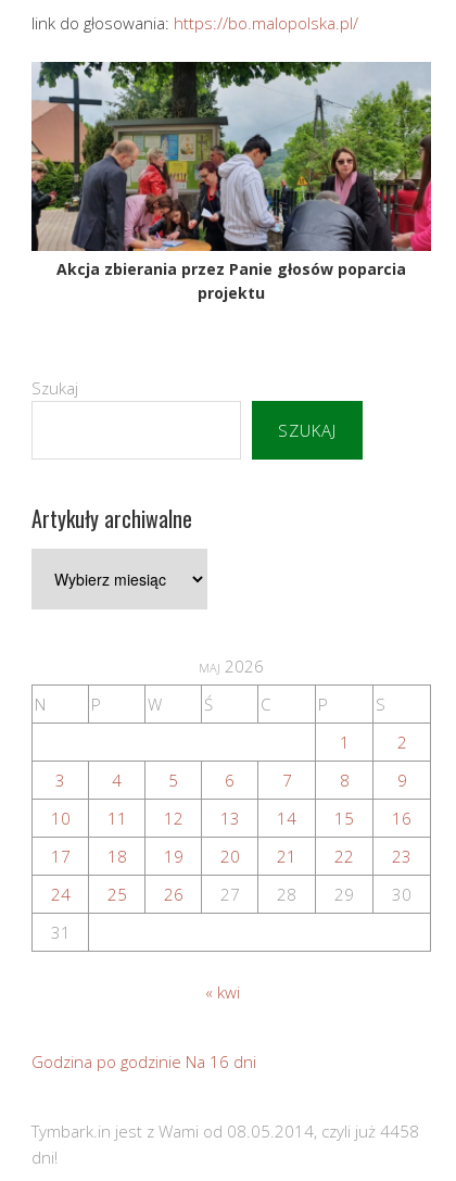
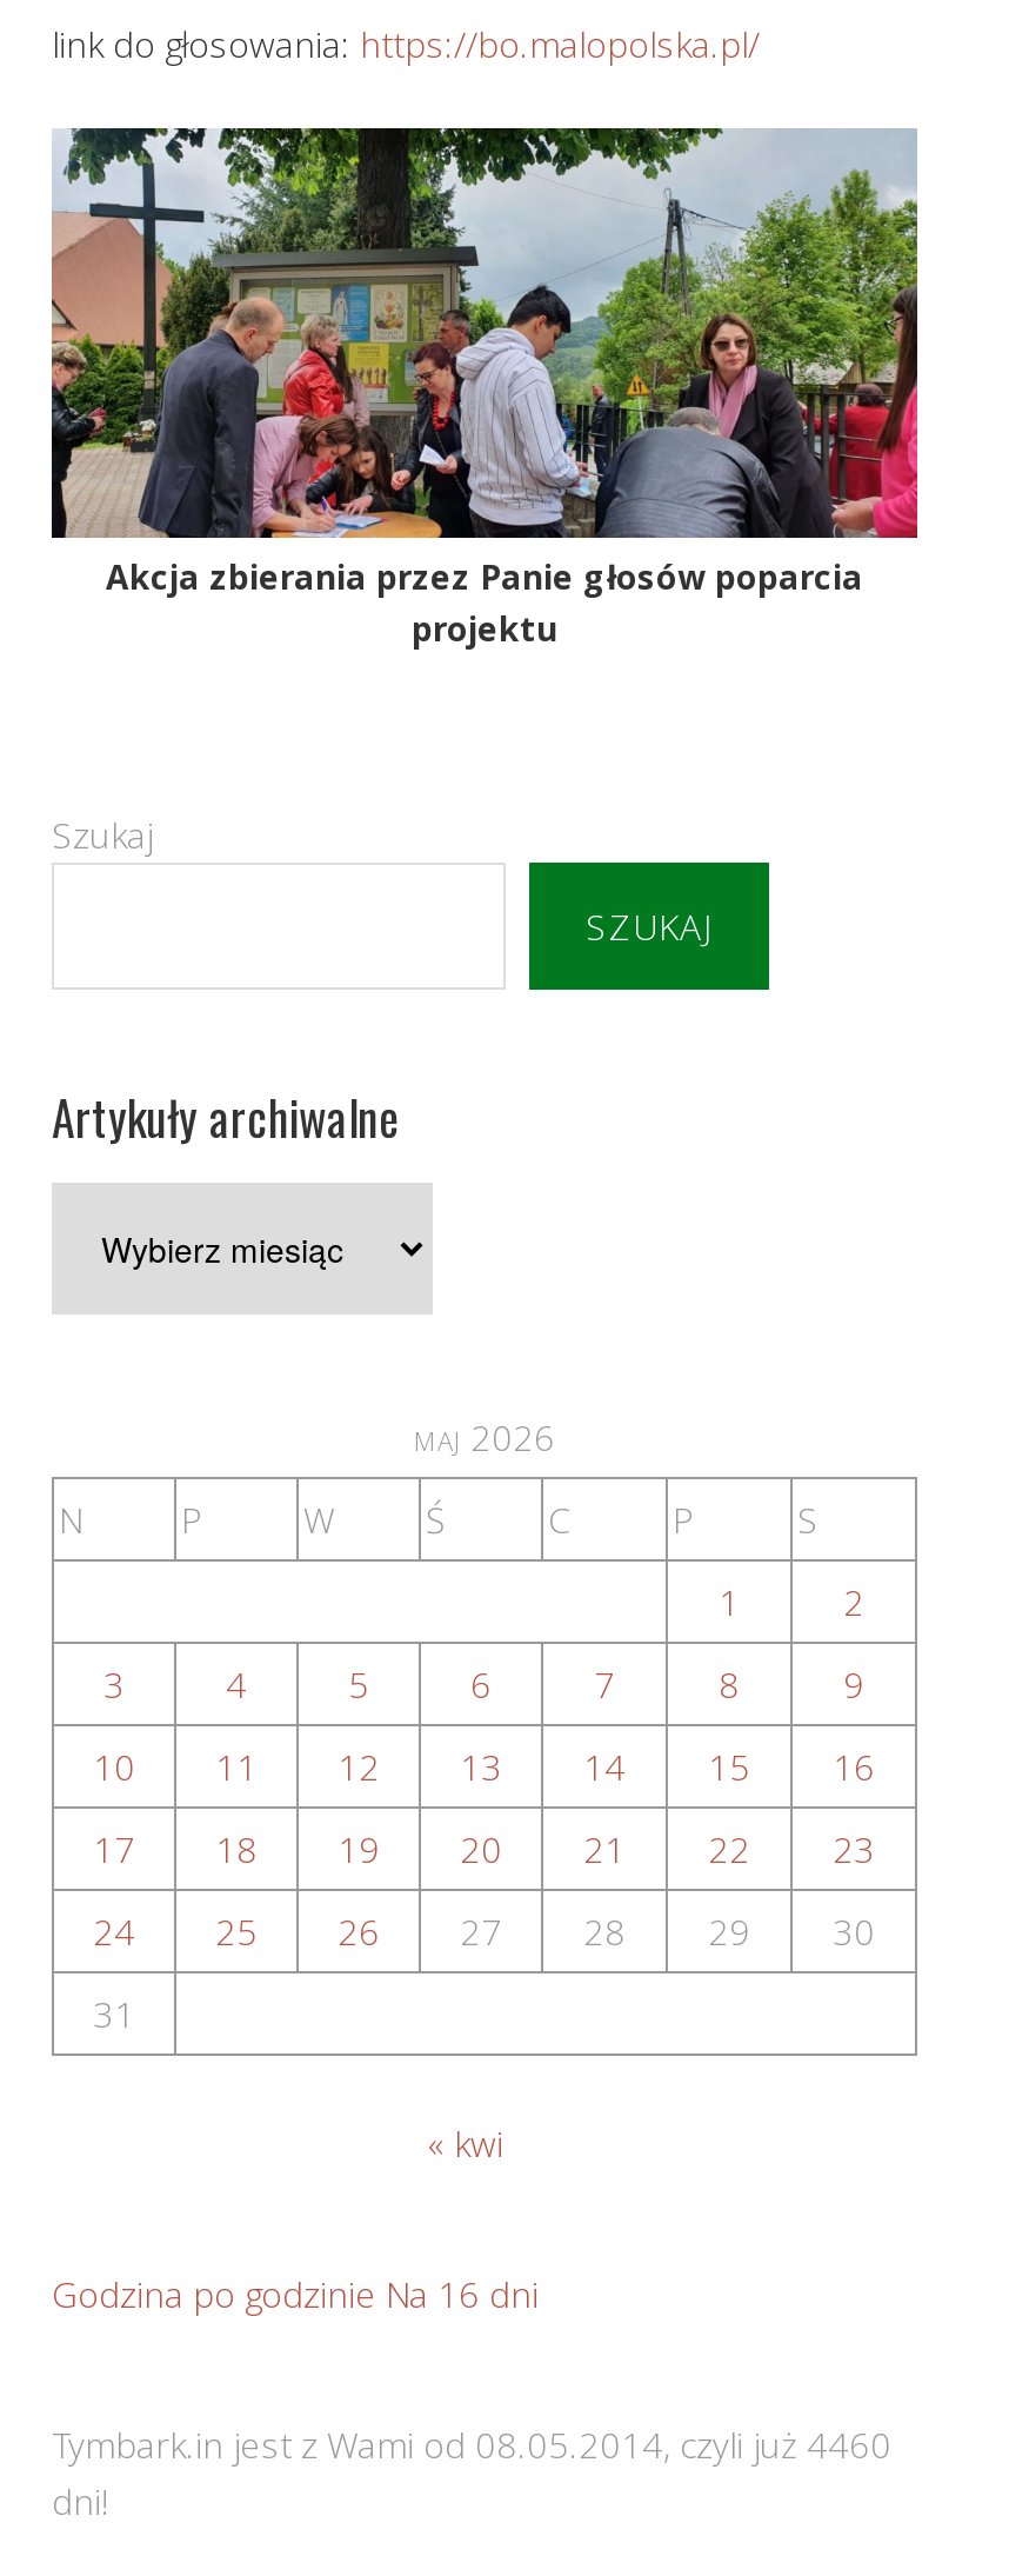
[31,1120,419,1142] Tymbark.in jest z Wami od 08.05.2014, czyli już 4458 -> [52,2421,891,2468] Tymbark.in jest z Wami od 08.05.2014, czyli już 4460

